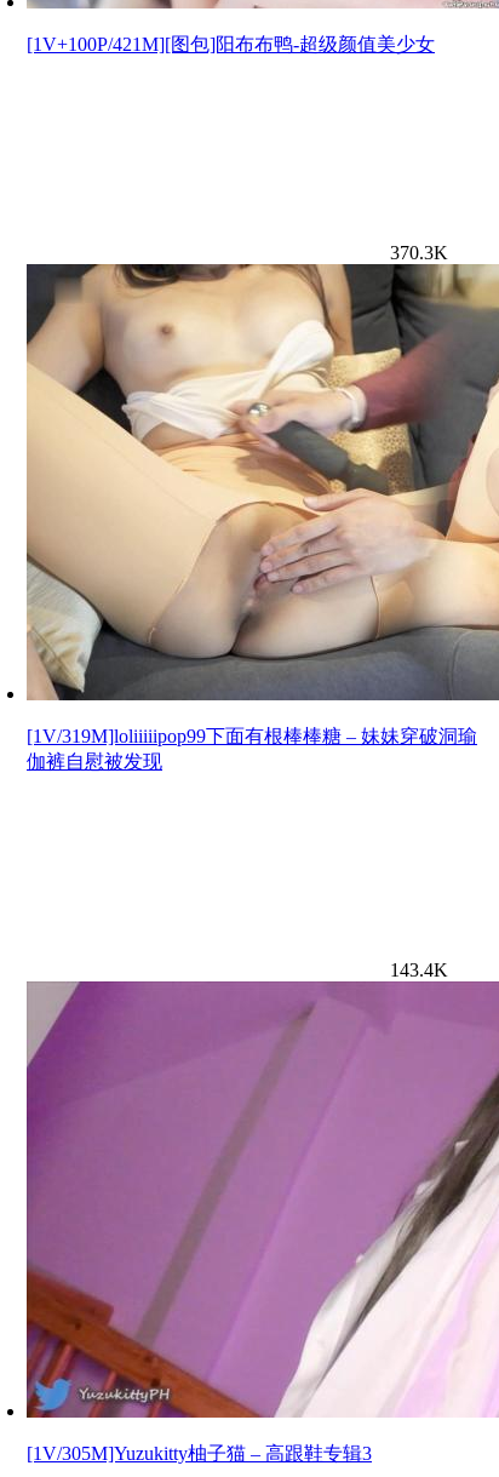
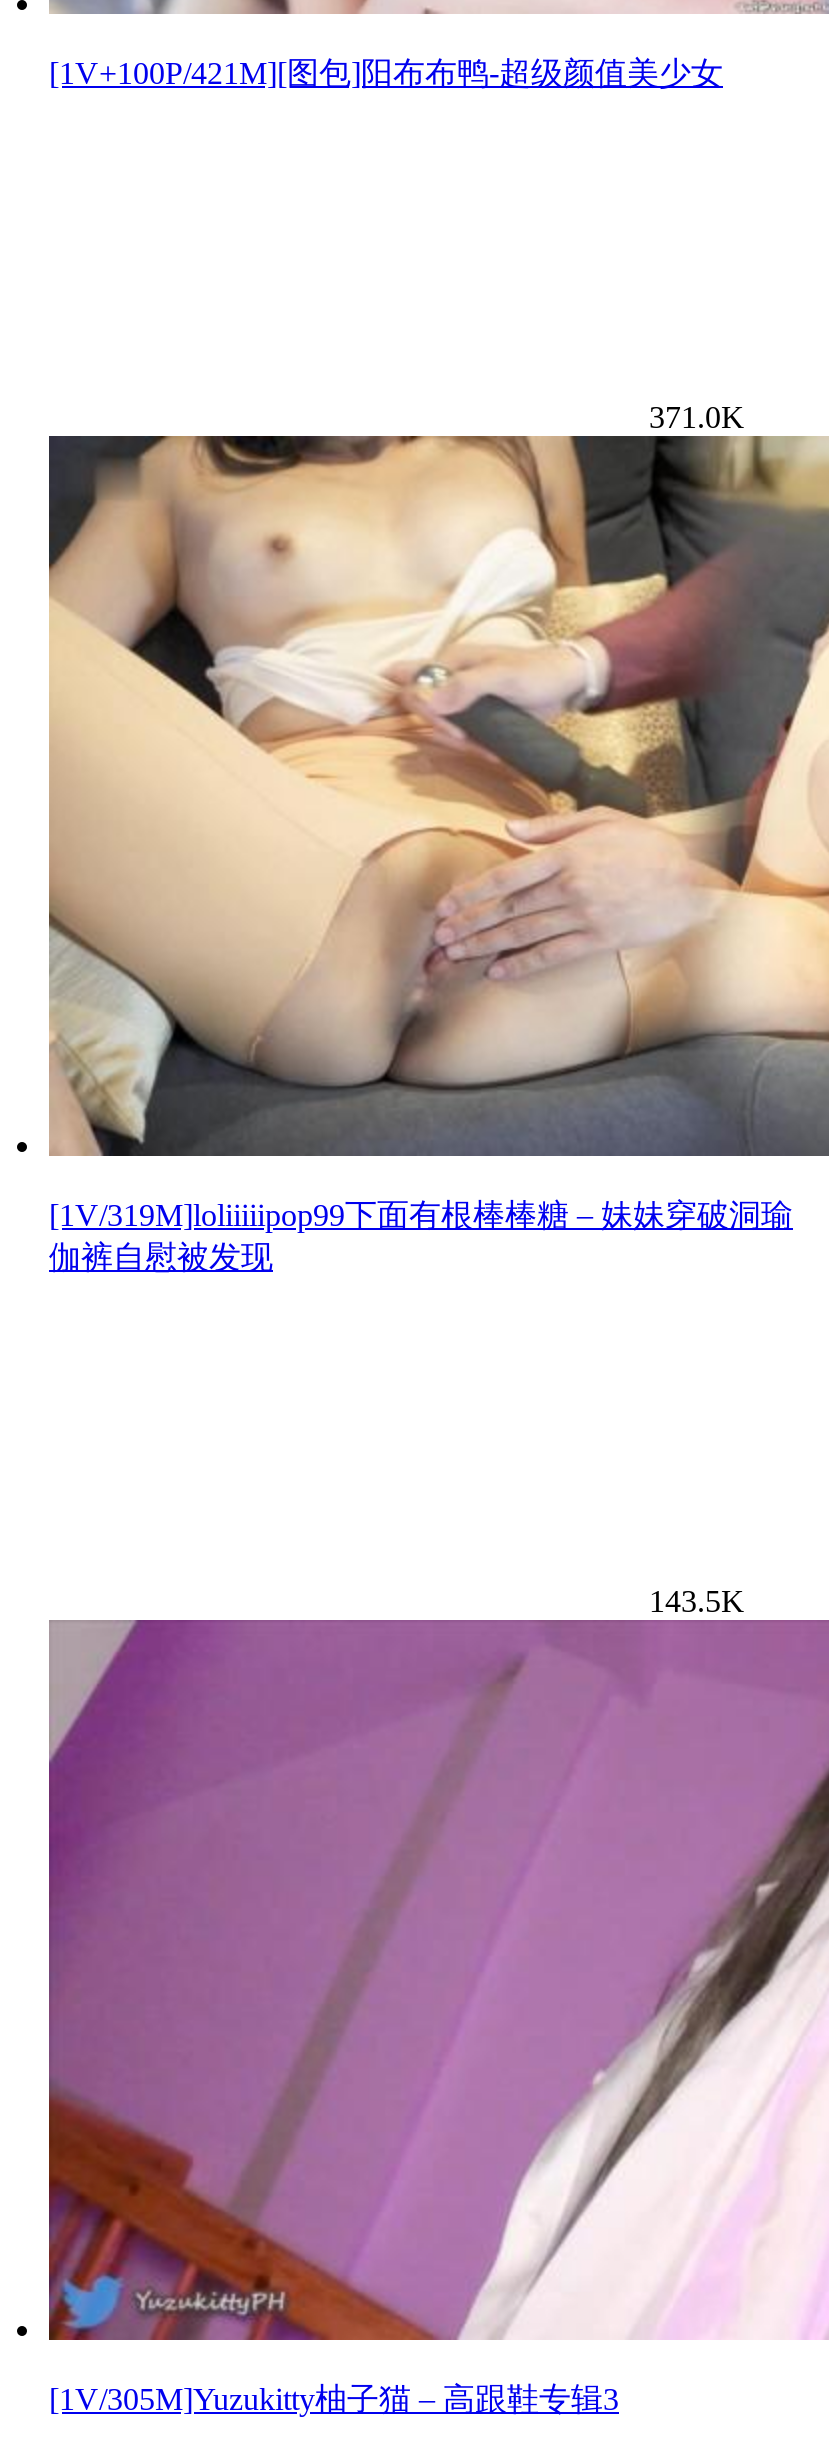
[390,243,448,263] 370.3K -> [649,401,745,435] 371.0K
[390,960,448,981] 143.4K -> [649,1585,745,1619] 143.5K

